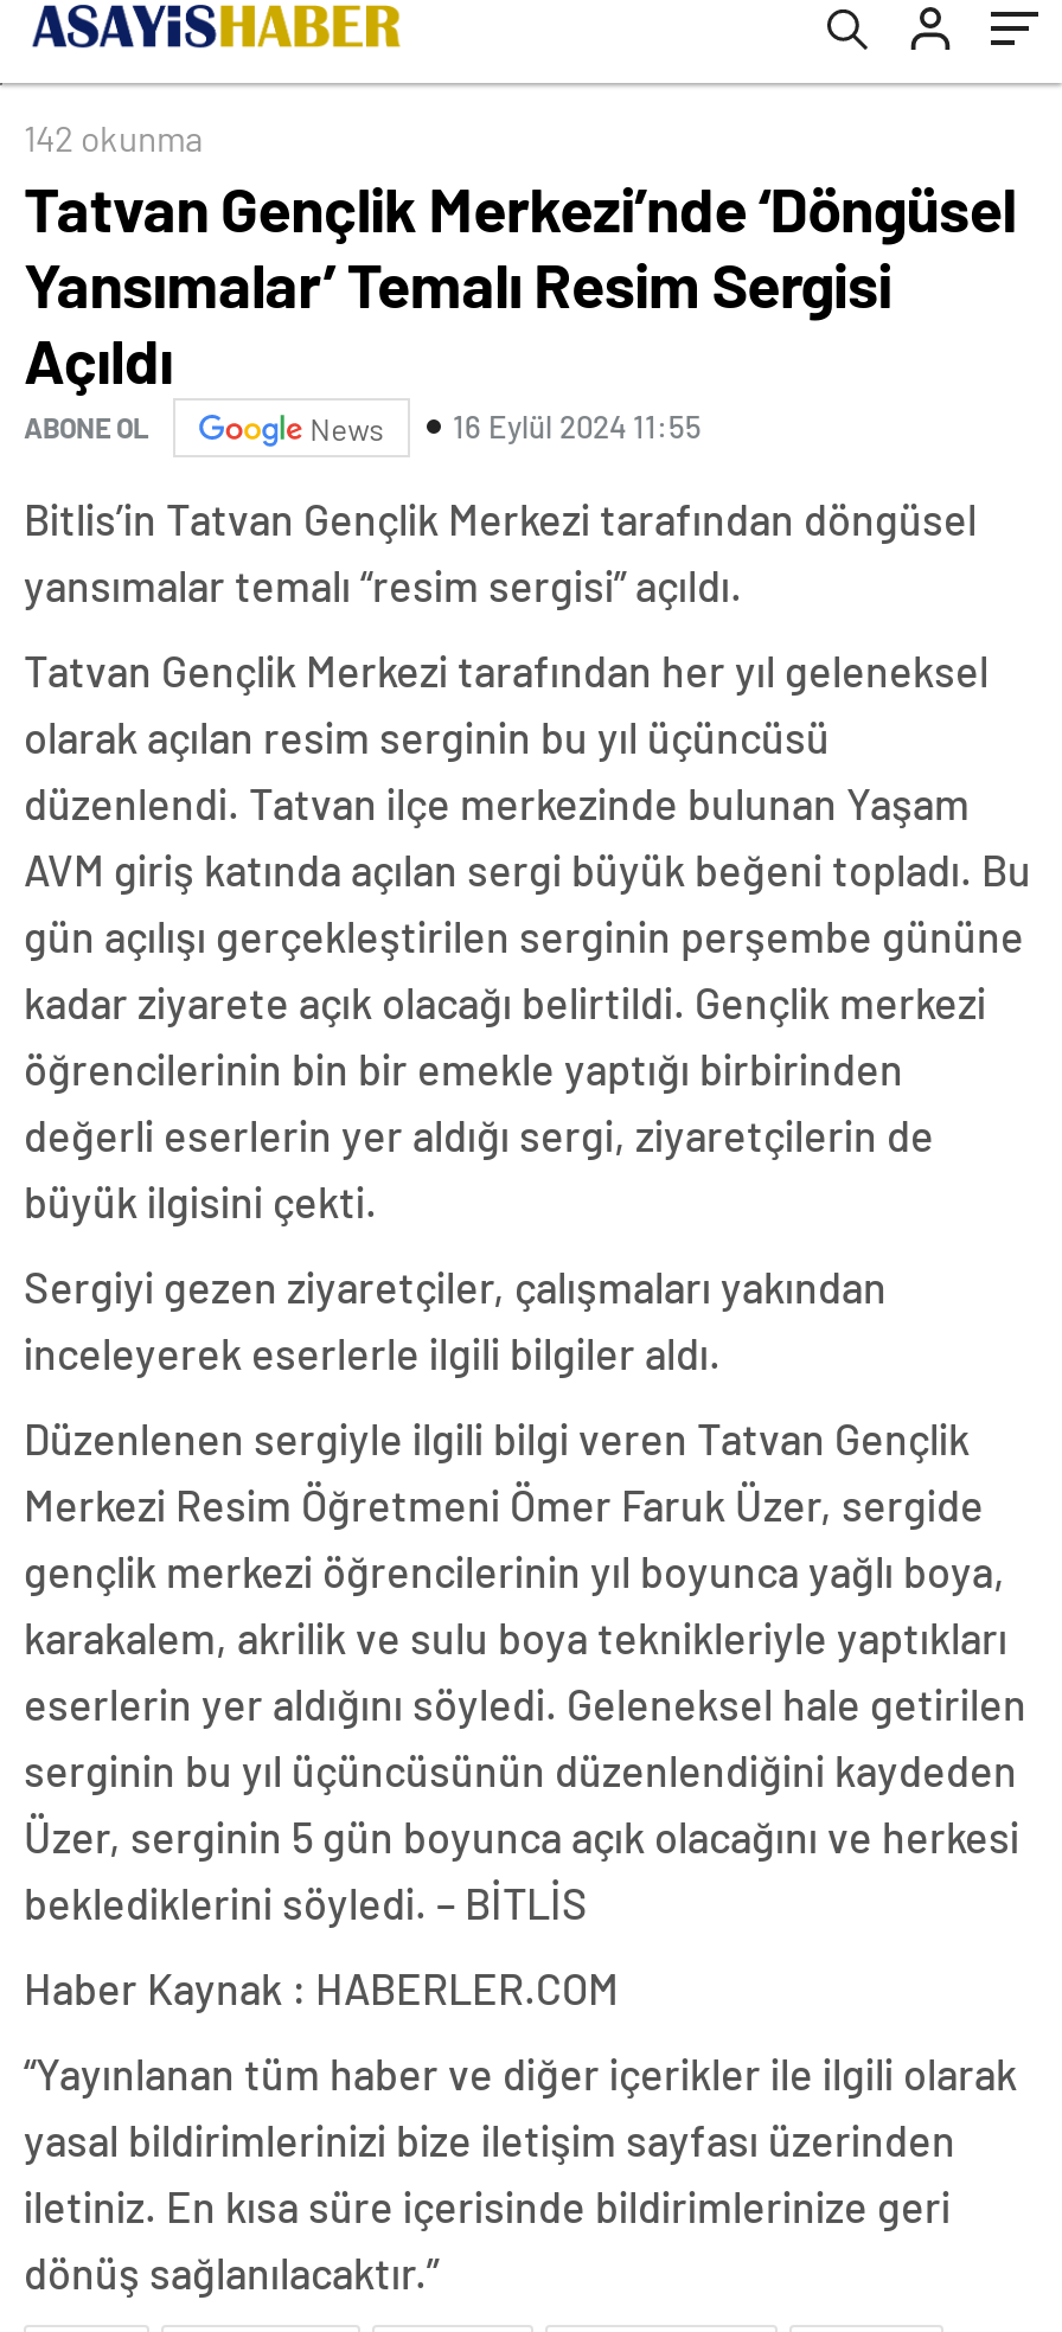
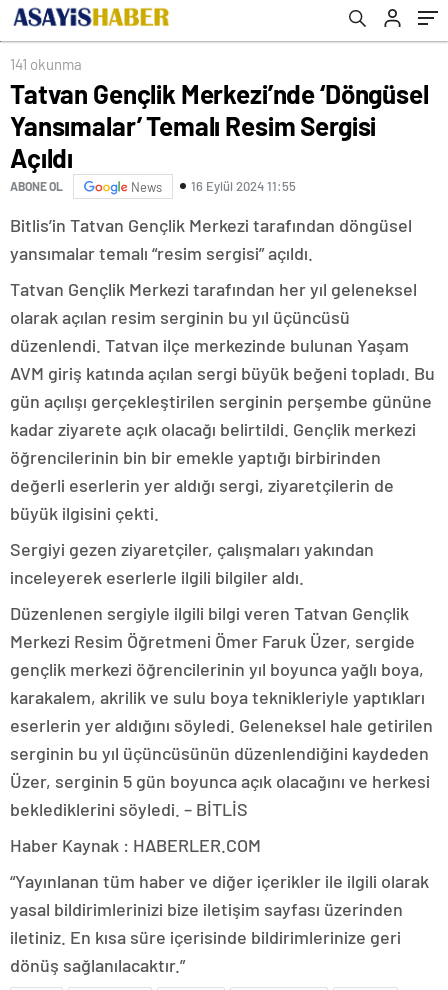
[24,115,204,158] 142 okunma -> [10,55,82,73] 141 okunma

